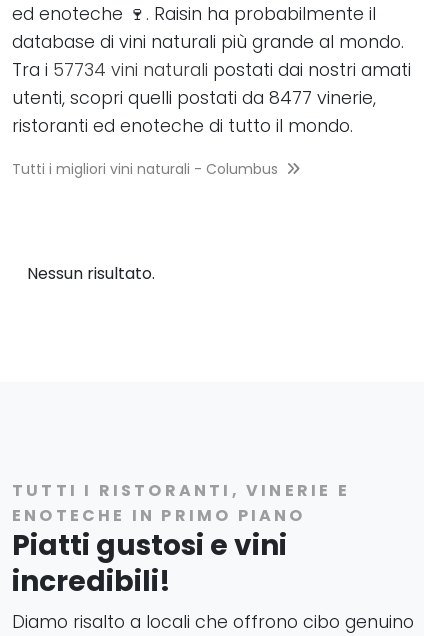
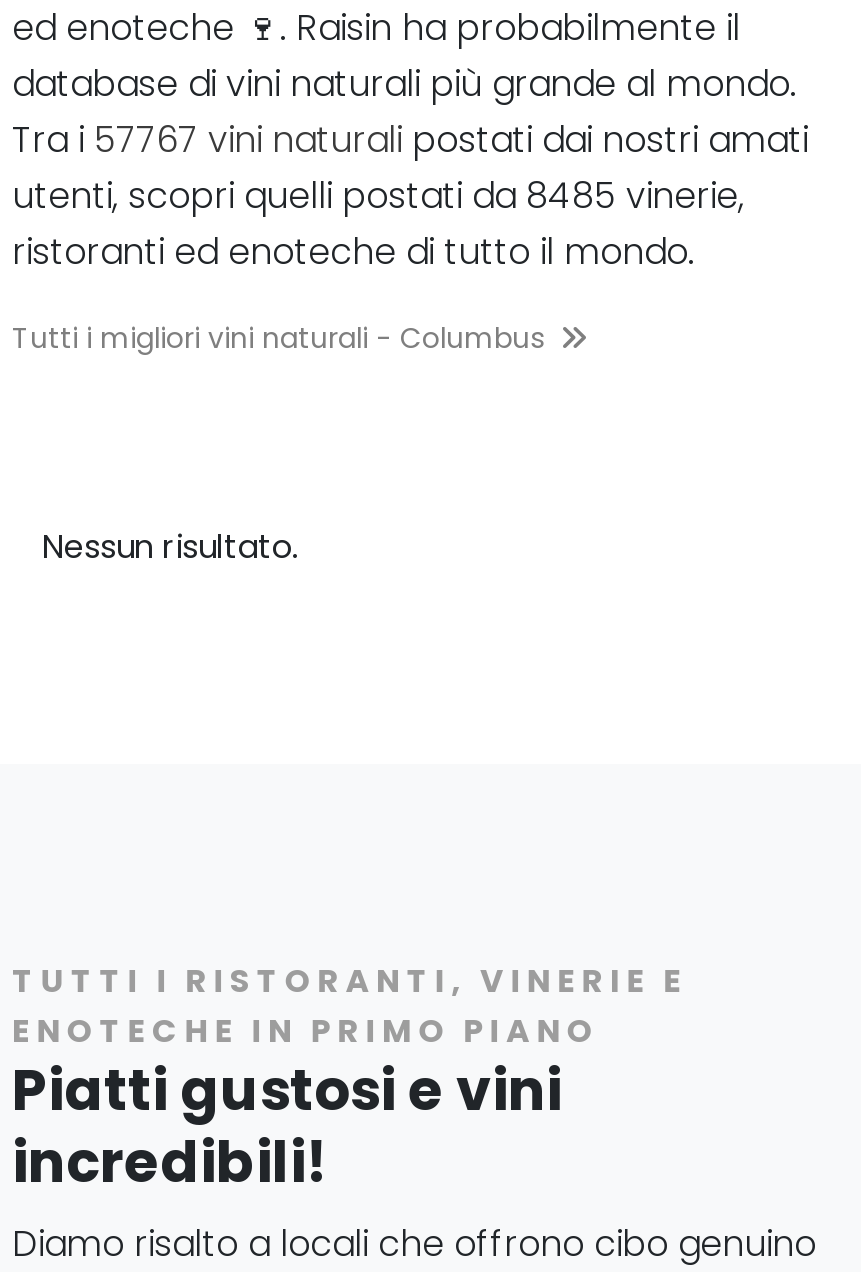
[12,58,411,82] Tra i 57734 vini naturali postati dai nostri amati -> [12,116,808,164] Tra i 57767 vini naturali postati dai nostri amati
[12,86,376,110] utenti, scopri quelli postati da 8477 vinerie, -> [12,172,744,220] utenti, scopri quelli postati da 8485 vinerie,

